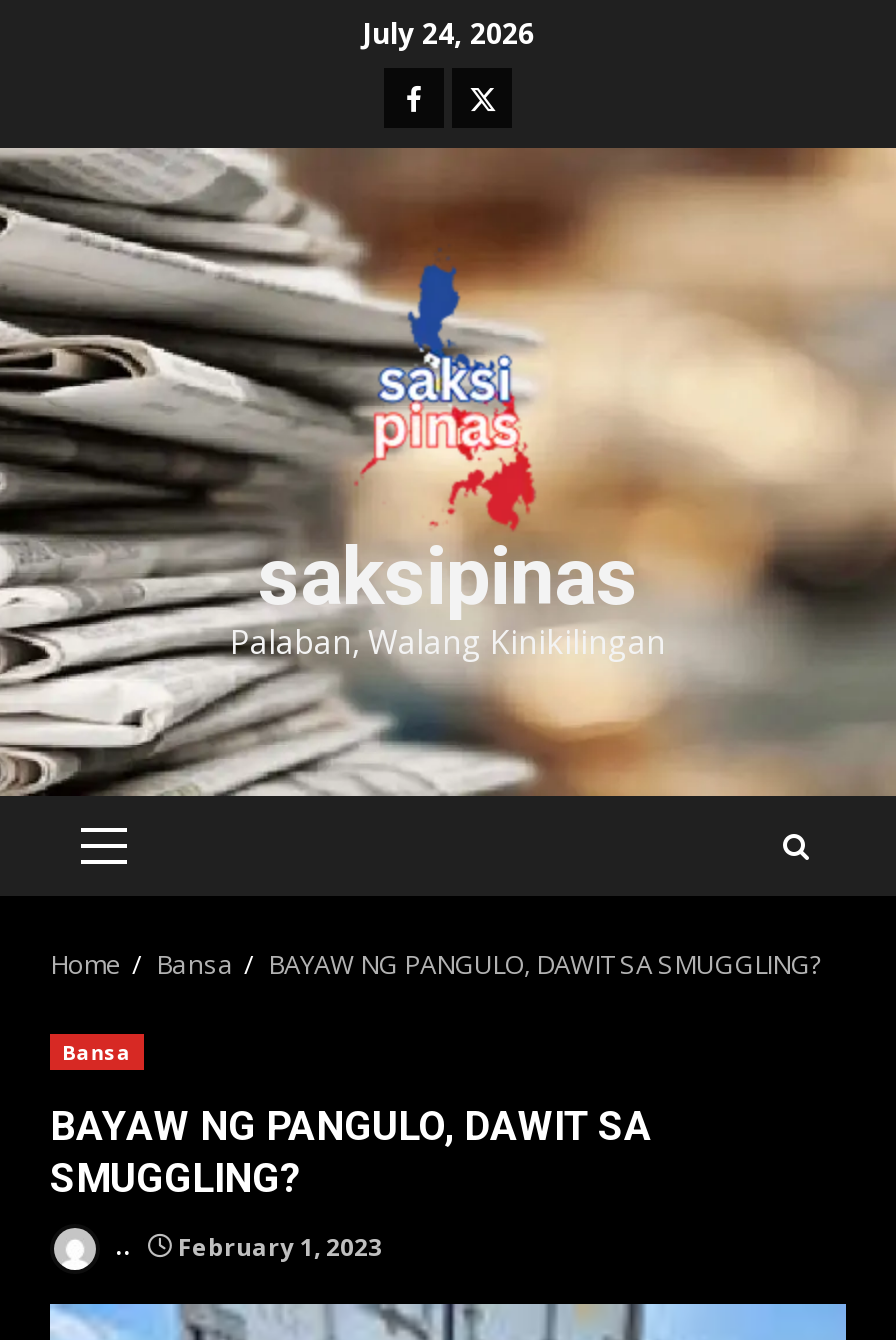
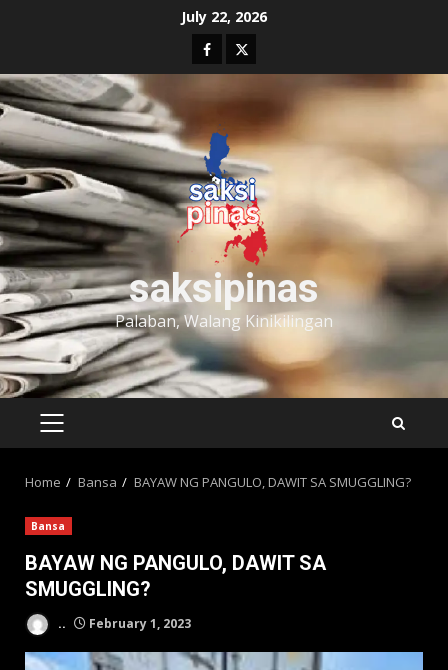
[362,14,534,52] July 24, 2026 -> [181,7,267,26] July 22, 2026

